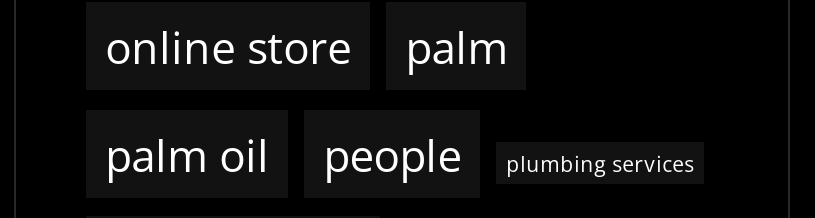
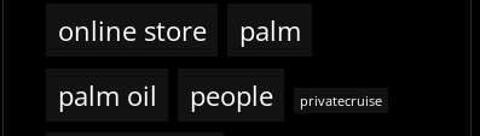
[506,150,694,178] plumbing services -> [300,92,382,109] privatecruise

